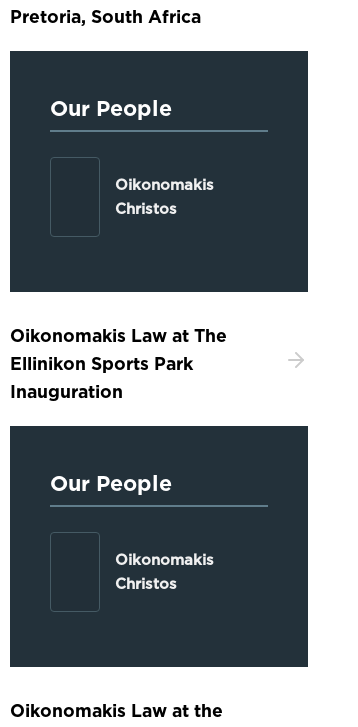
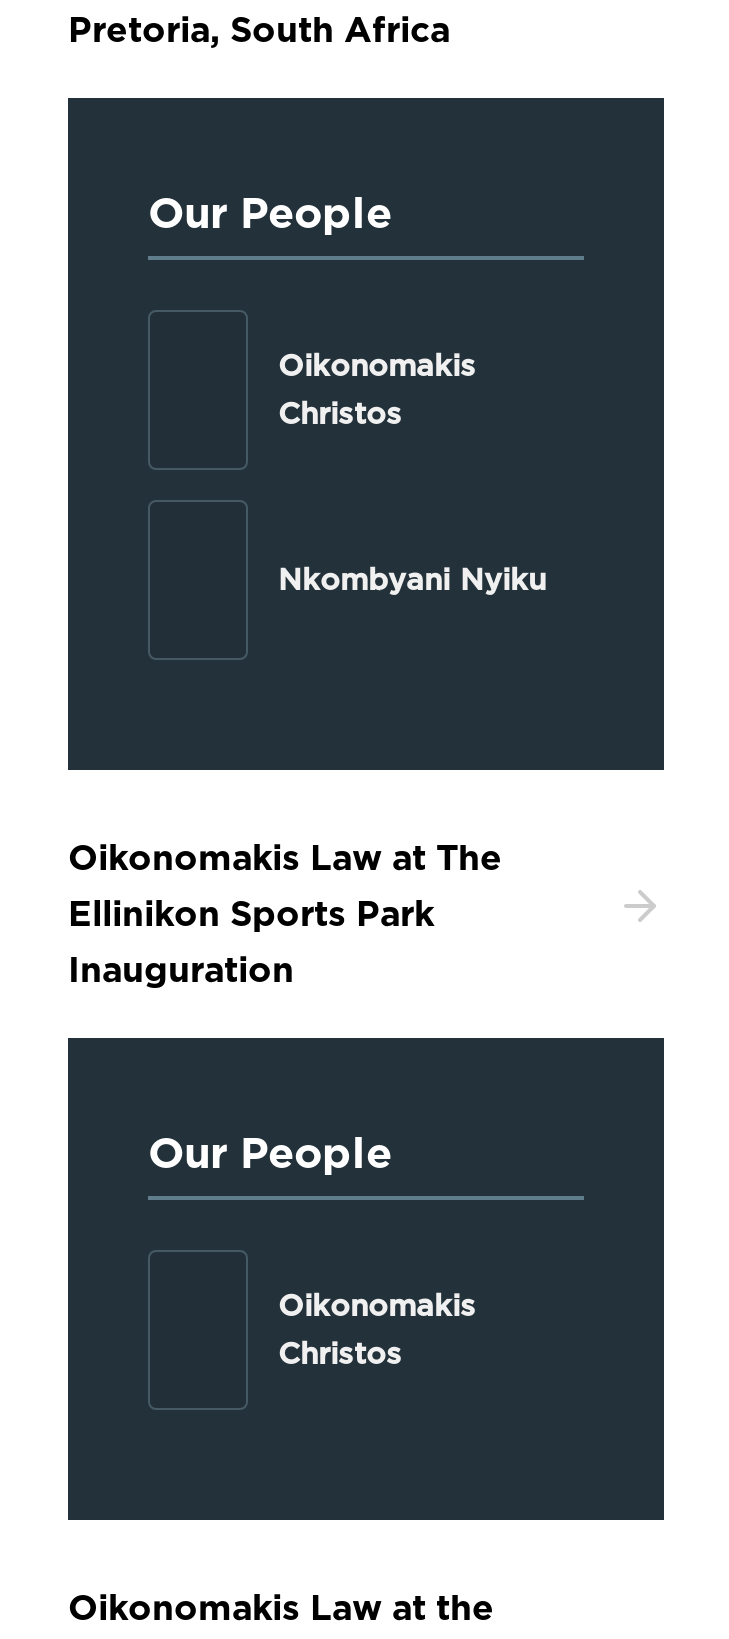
none -> [278,562,546,596] Nkombyani Nyiku

